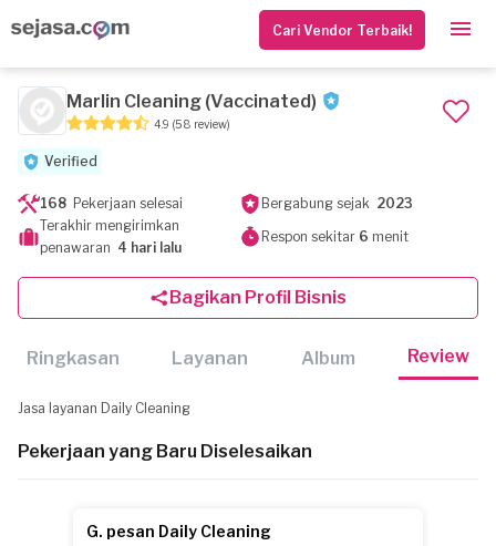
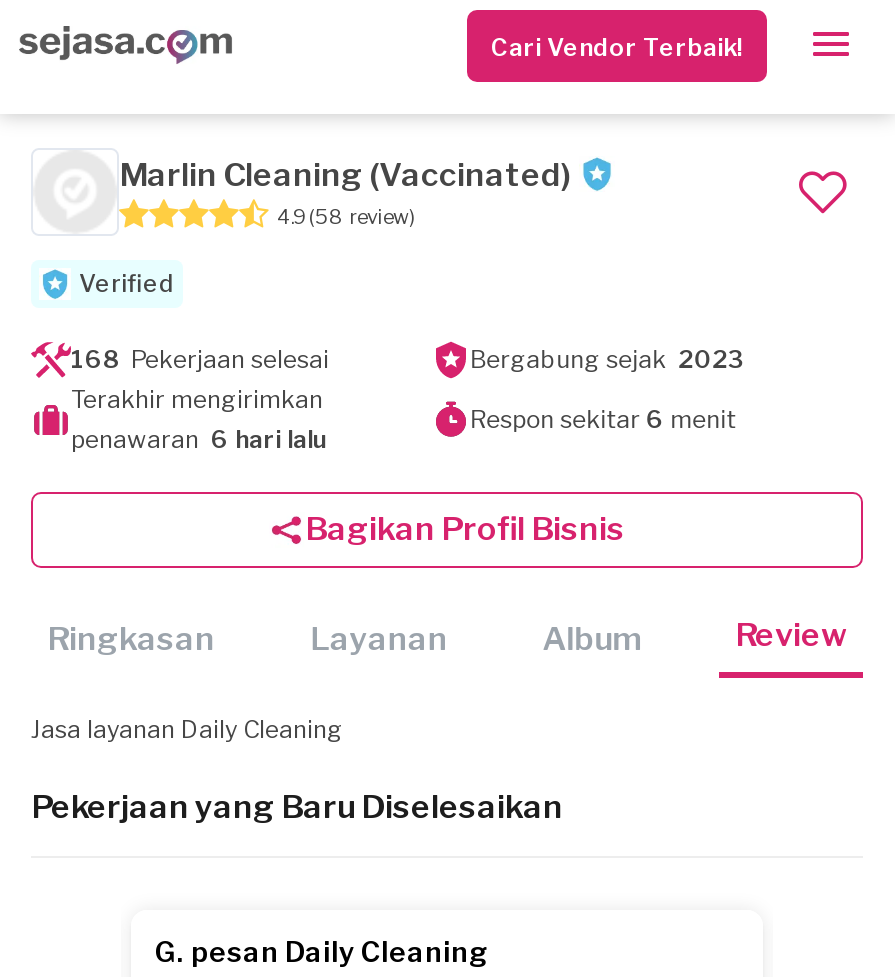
[40,239,182,256] penawaran 4 hari lalu -> [71,424,327,454] penawaran 6 hari lalu

